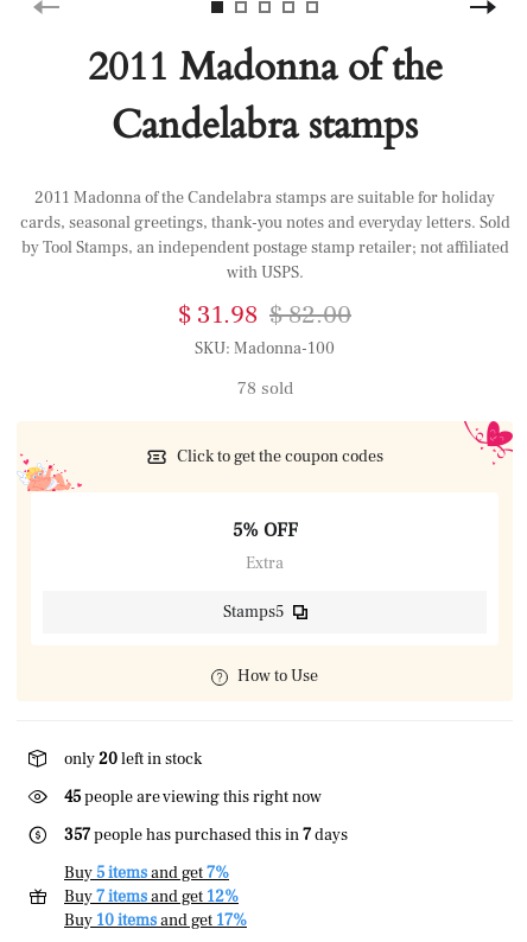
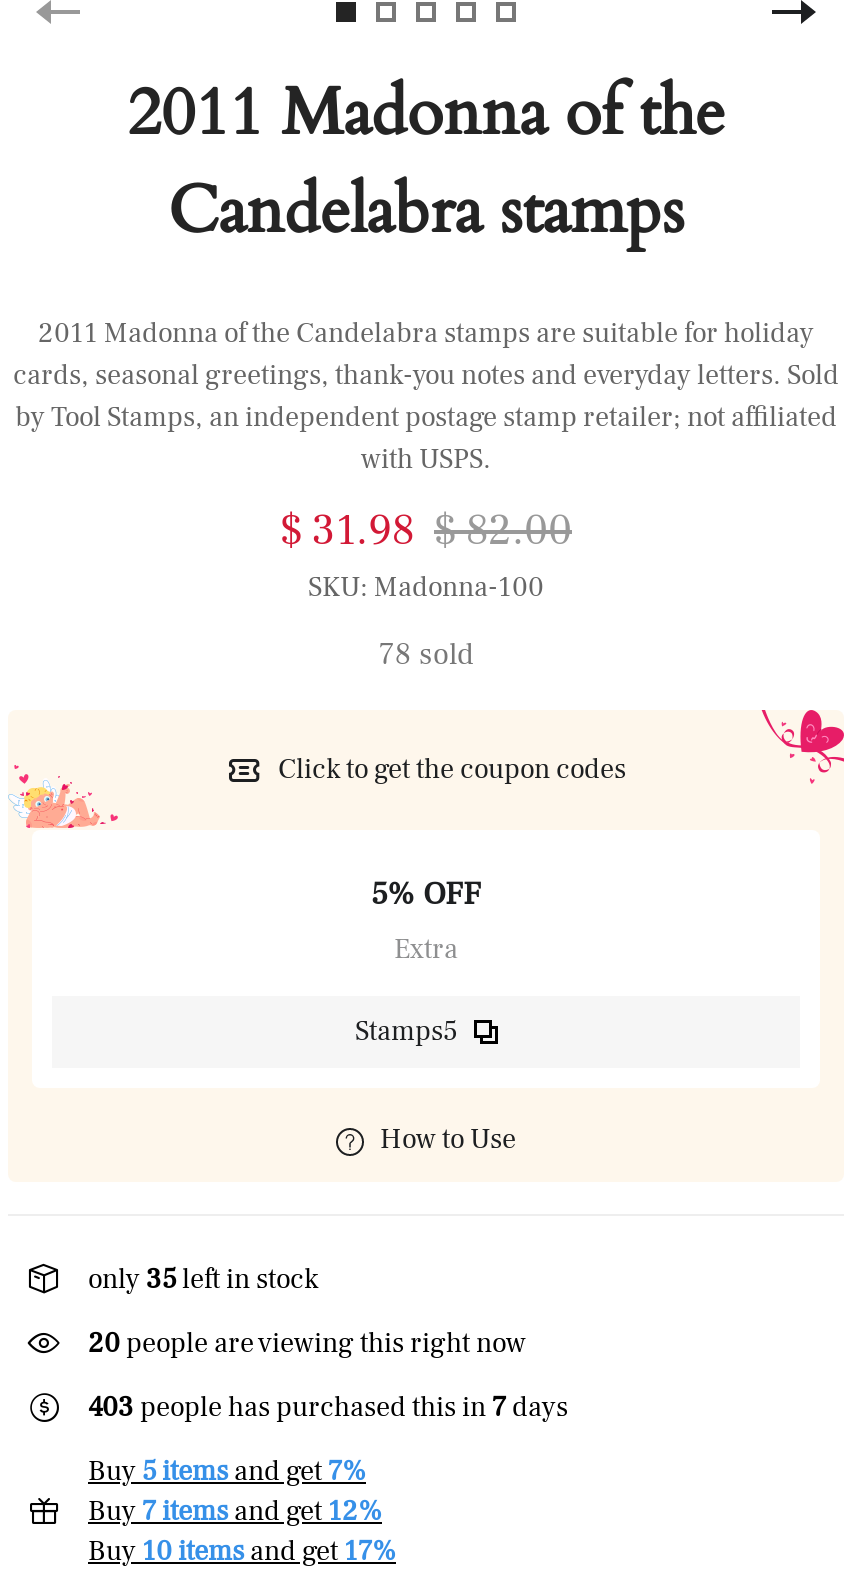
[64,749,202,770] only 20 left in stock -> [88,1262,318,1298] only 35 left in stock
[64,787,322,808] 45 people are viewing this right now -> [88,1326,526,1362] 20 people are viewing this right now
[64,825,348,846] 357 people has purchased this in 7 days -> [88,1390,568,1426] 403 people has purchased this in 7 days

